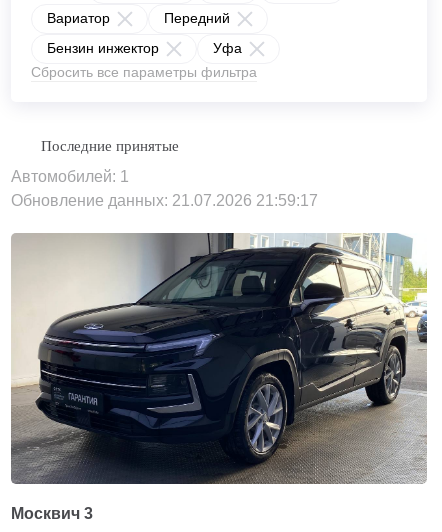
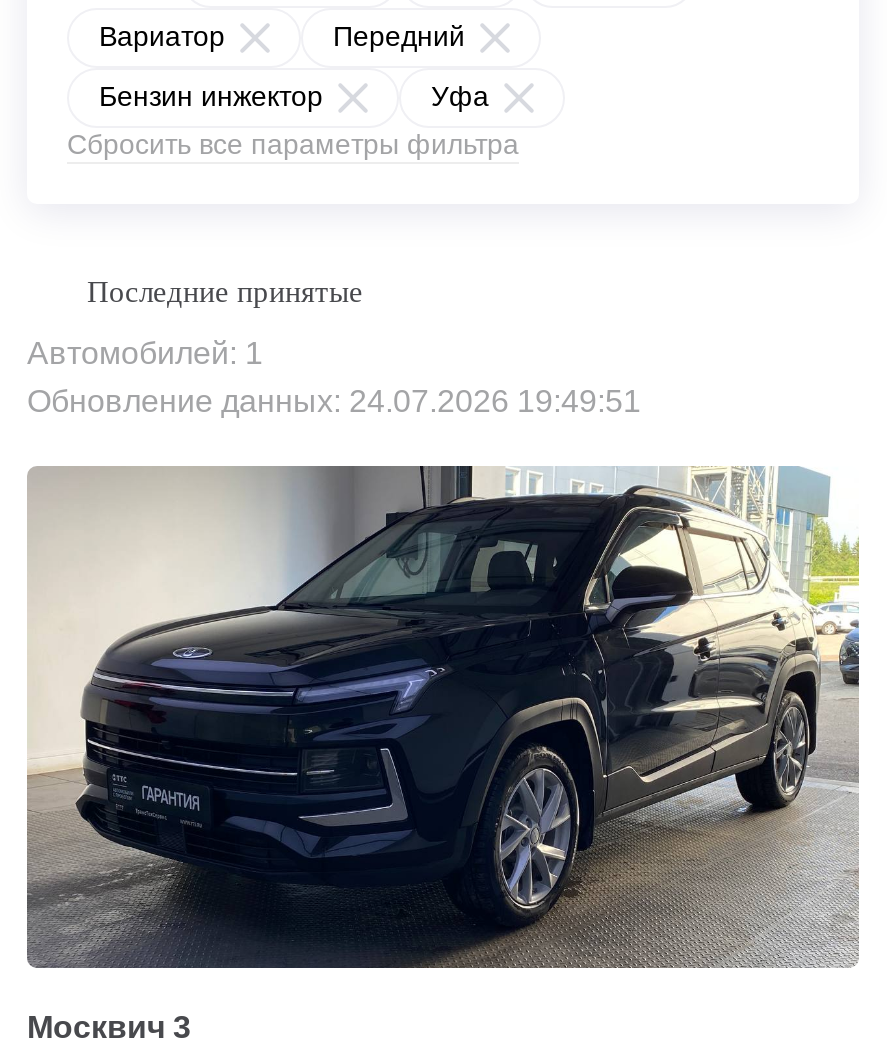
[11,192,318,209] Обновление данных: 21.07.2026 21:59:17 -> [27,384,641,418] Обновление данных: 24.07.2026 19:49:51

